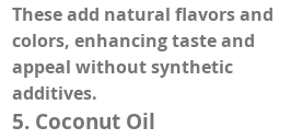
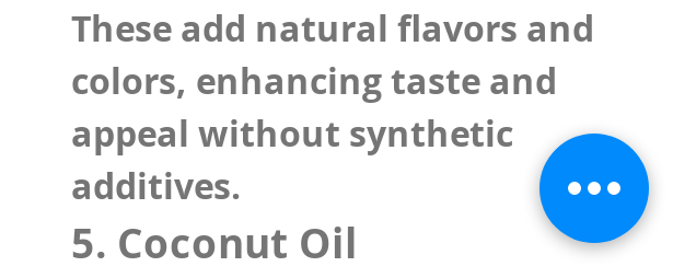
none -> [535,131,653,250] [image]

